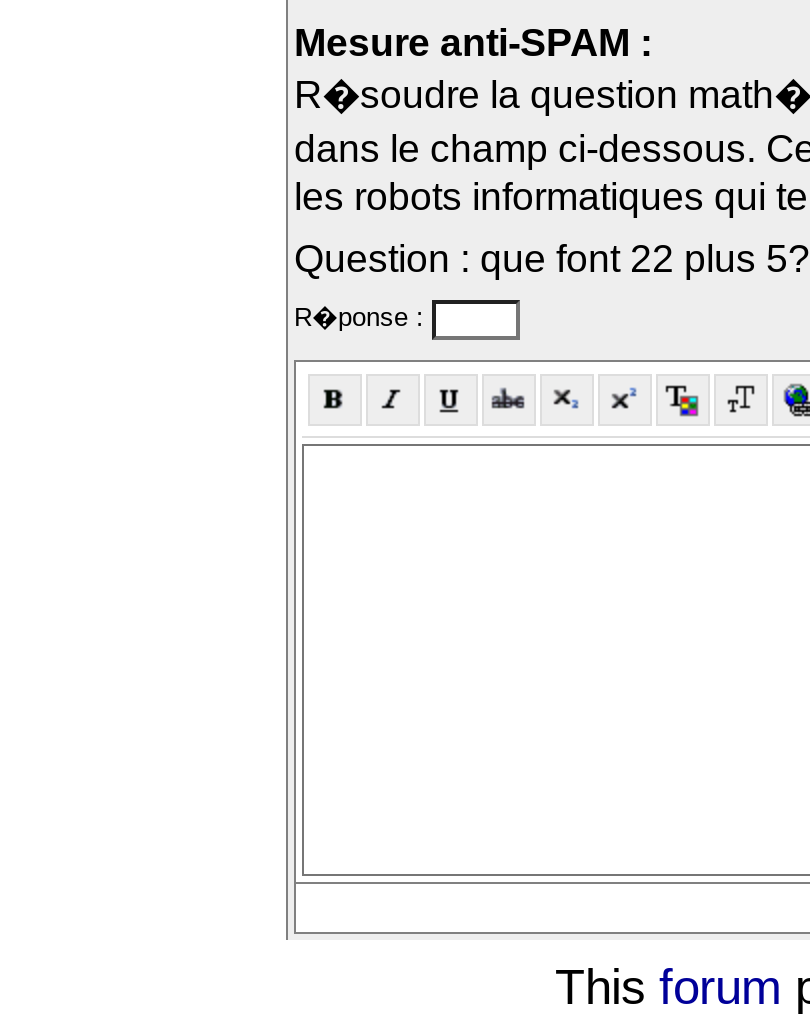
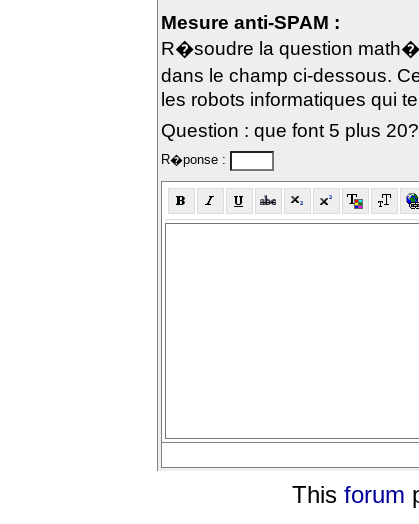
[294,236,810,280] Question : que font 22 plus 5? -> [161,119,419,141] Question : que font 5 plus 20?

